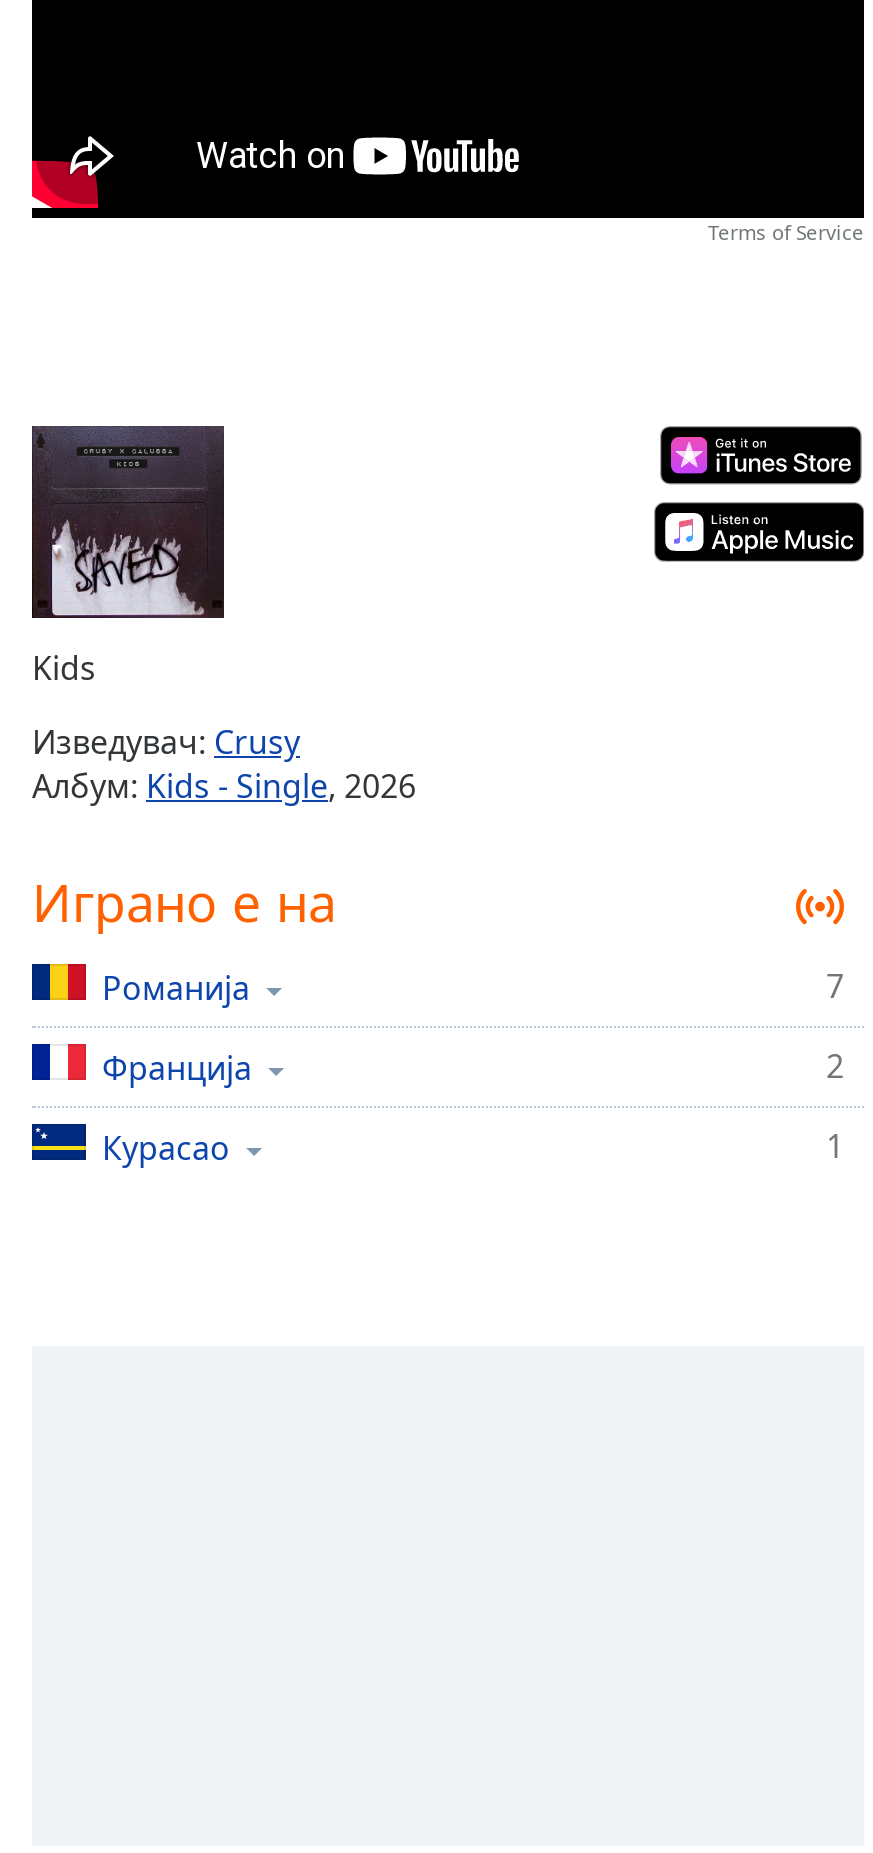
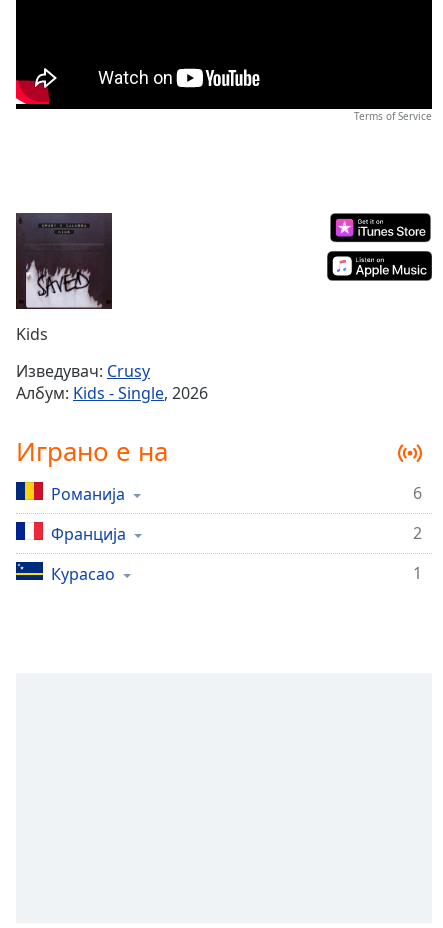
[826,964,844,1008] 7 -> [413,482,422,504] 6

